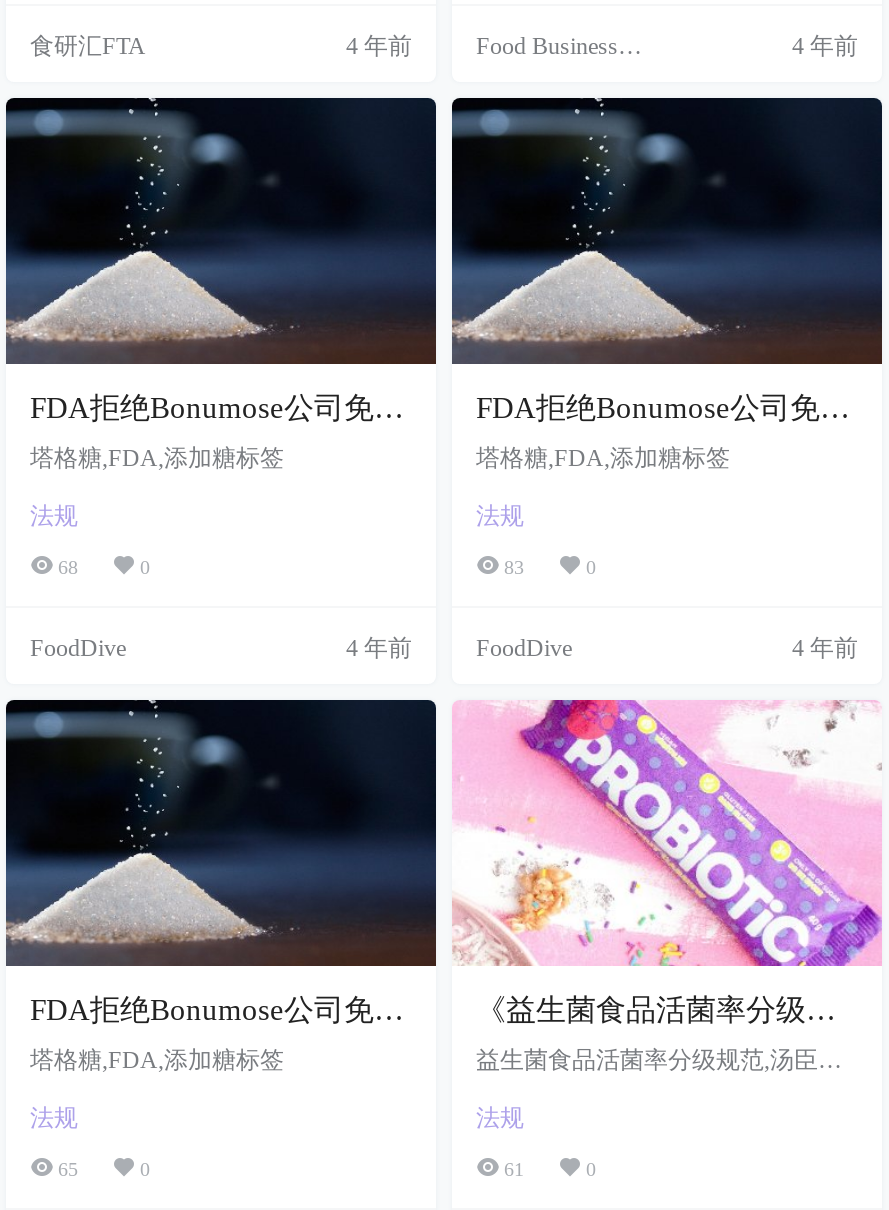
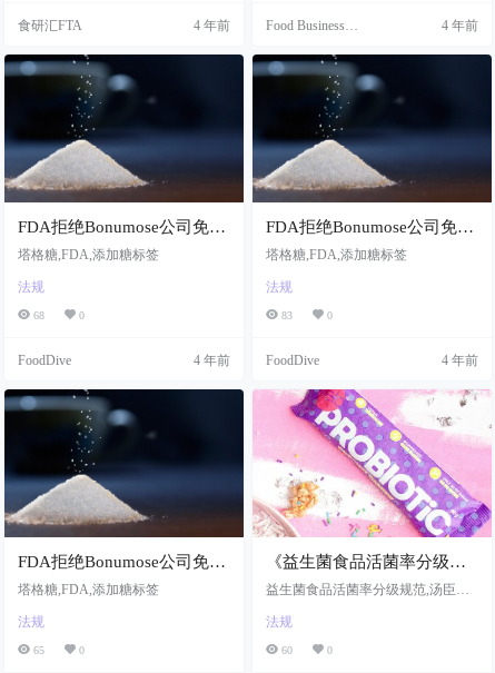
[504,1158,524,1180] 61 -> [281,644,293,656] 60

